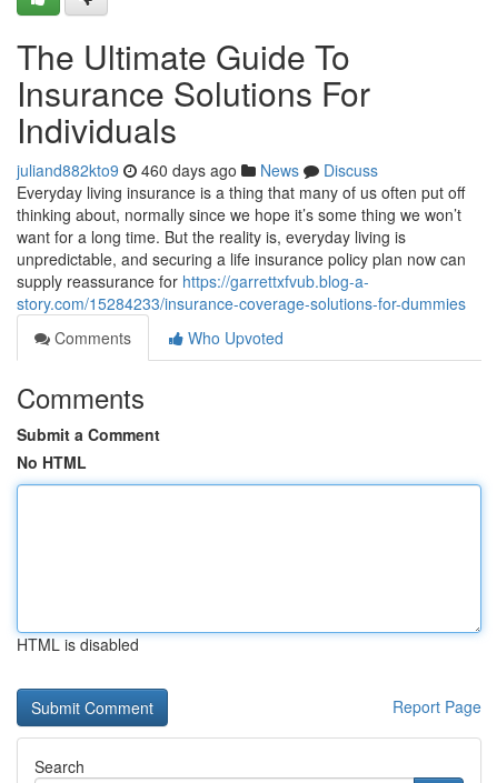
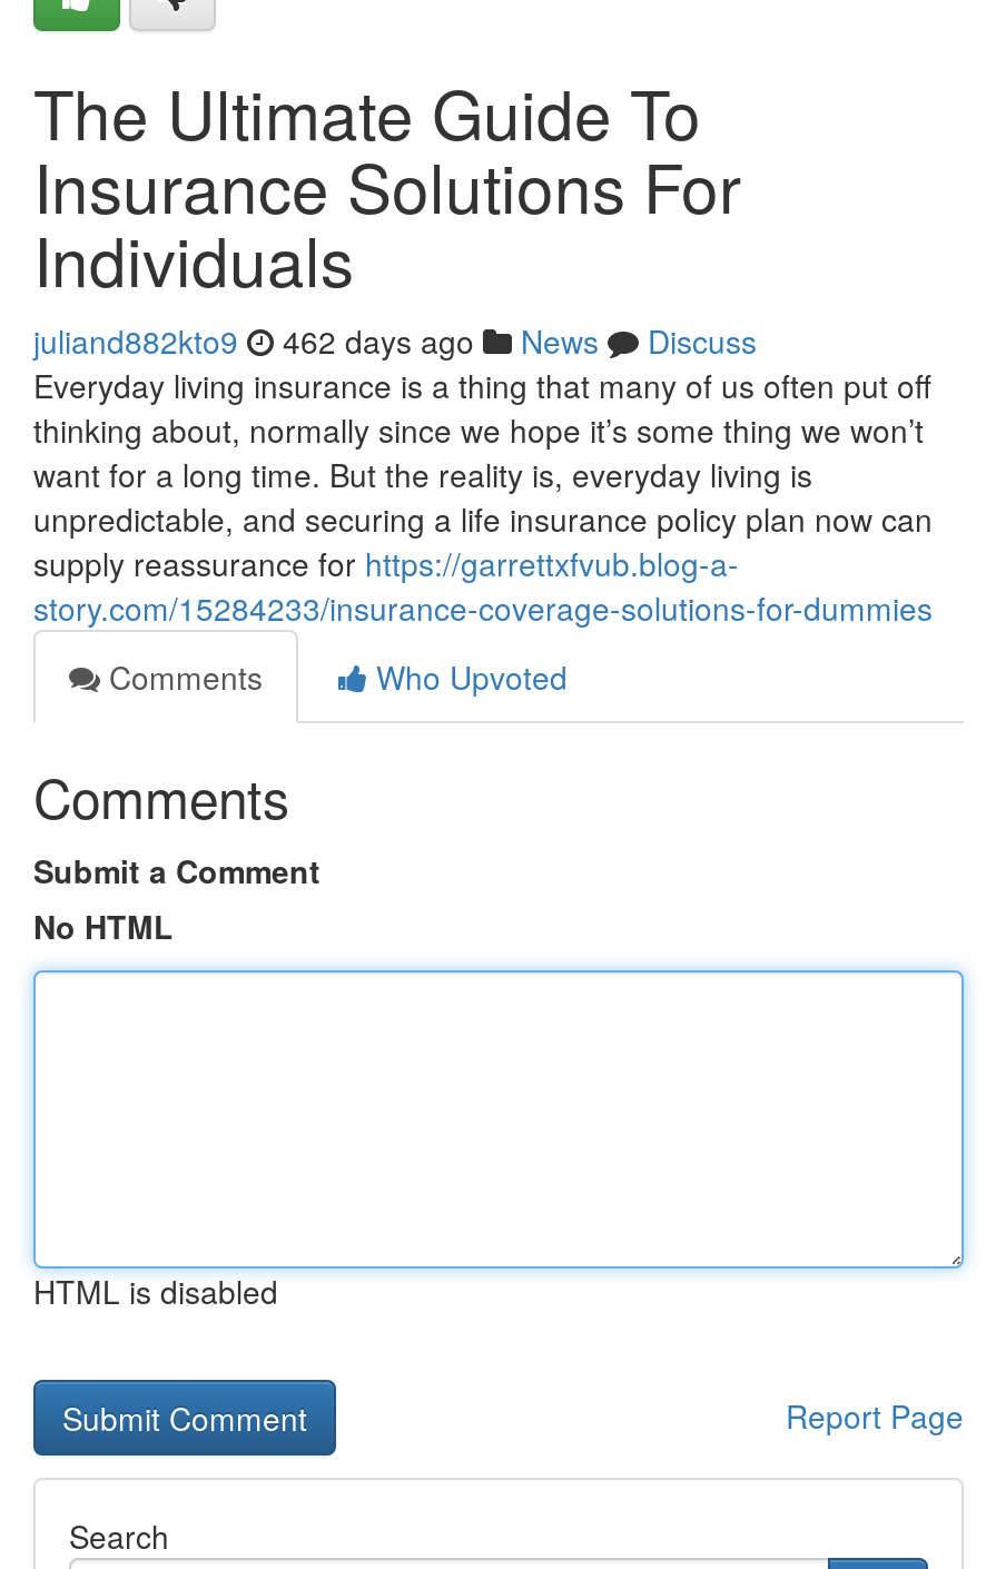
[17,159,378,181] juliand882kto9 460 days ago News Discuss -> [33,318,757,363] juliand882kto9 462 days ago News Discuss

